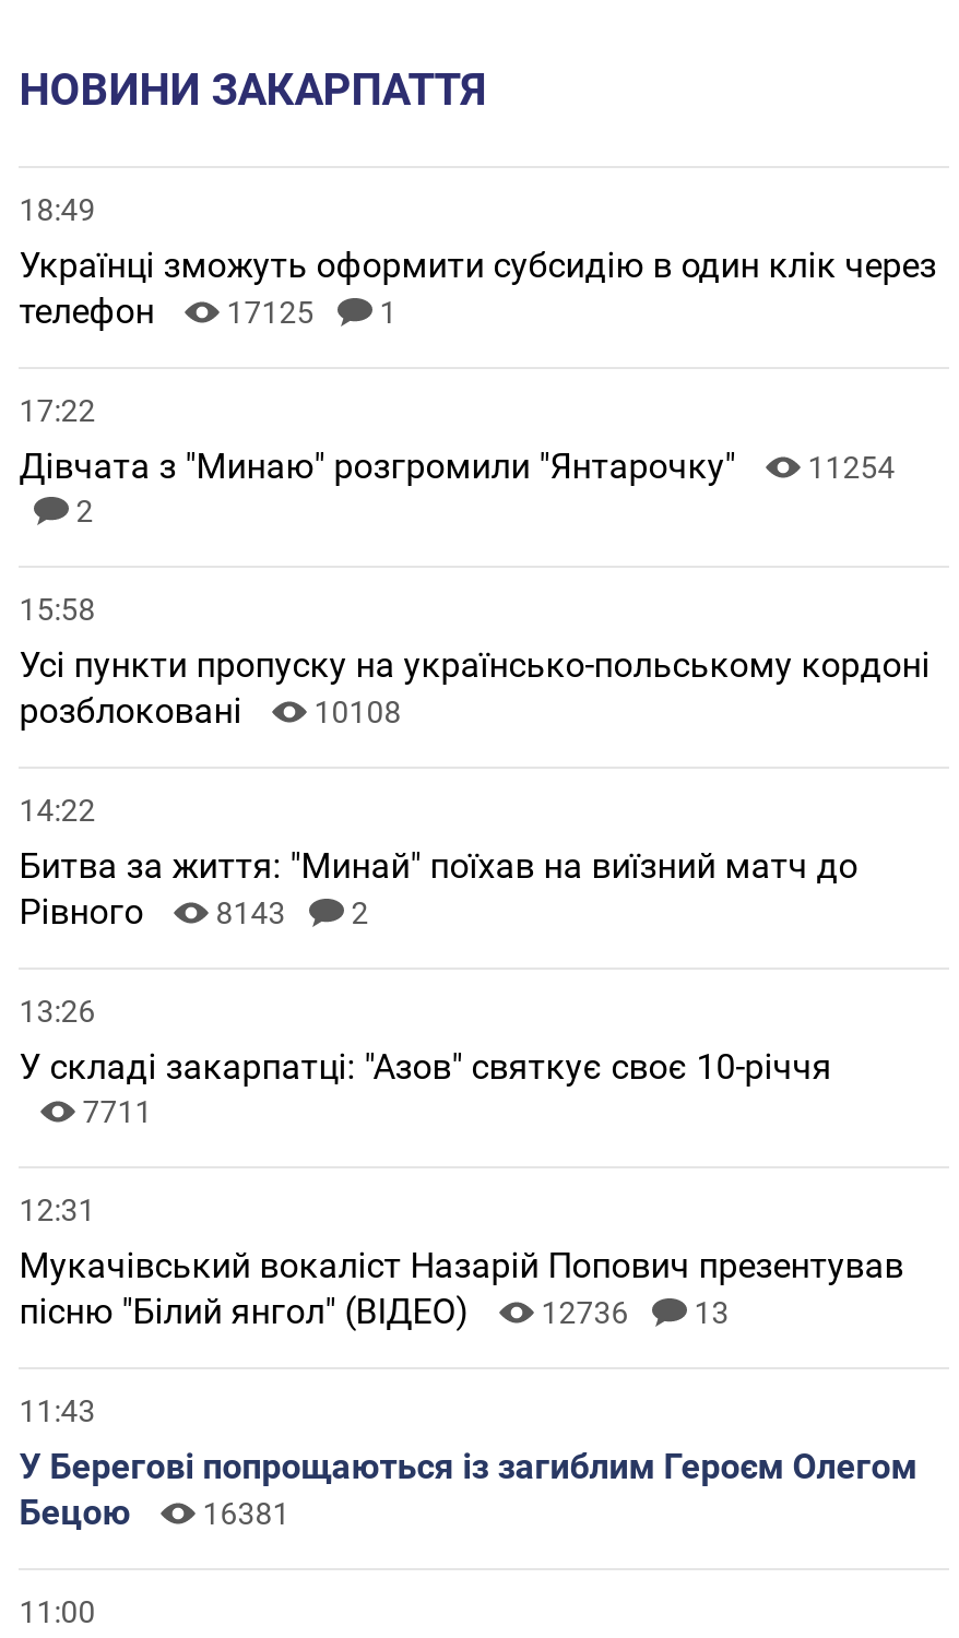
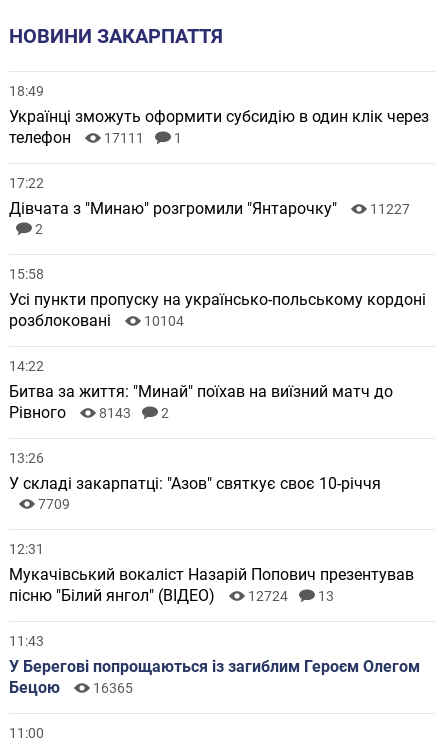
[19,290,397,332] телефон 17125 1 -> [9,128,182,147] телефон 17111 1
[19,446,895,487] Дівчата з "Минаю" розгромили "Янтарочку" 11254 -> [9,199,410,218] Дівчата з "Минаю" розгромили "Янтарочку" 11227
[19,690,401,732] розблоковані 10108 -> [9,311,184,330] розблоковані 10104
[82,1094,152,1129] 7711 -> [38,496,70,512] 7709
[19,1291,729,1332] пісню "Білий янгол" (ВІДЕО) 12736 13 -> [9,586,334,605] пісню "Білий янгол" (ВІДЕО) 12724 13
[19,1492,290,1533] Бецою 16381 -> [9,678,133,697] Бецою 16365

